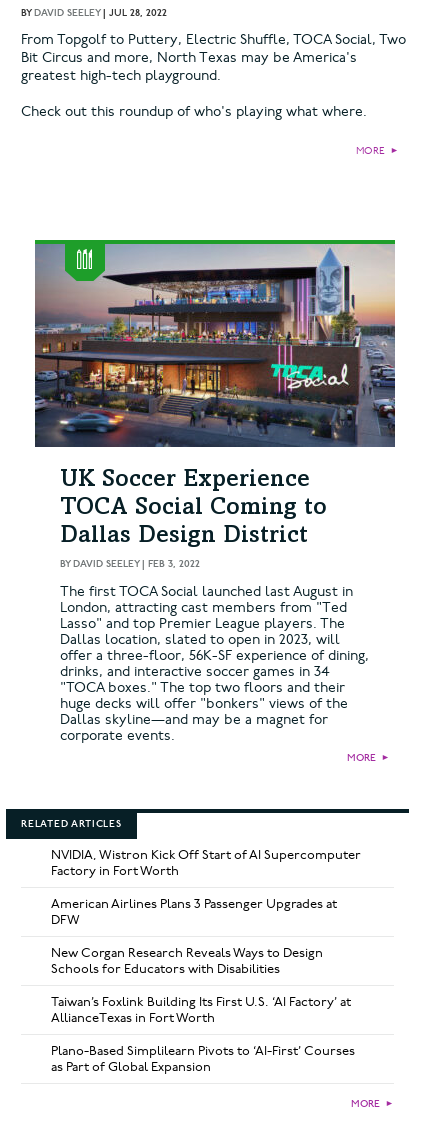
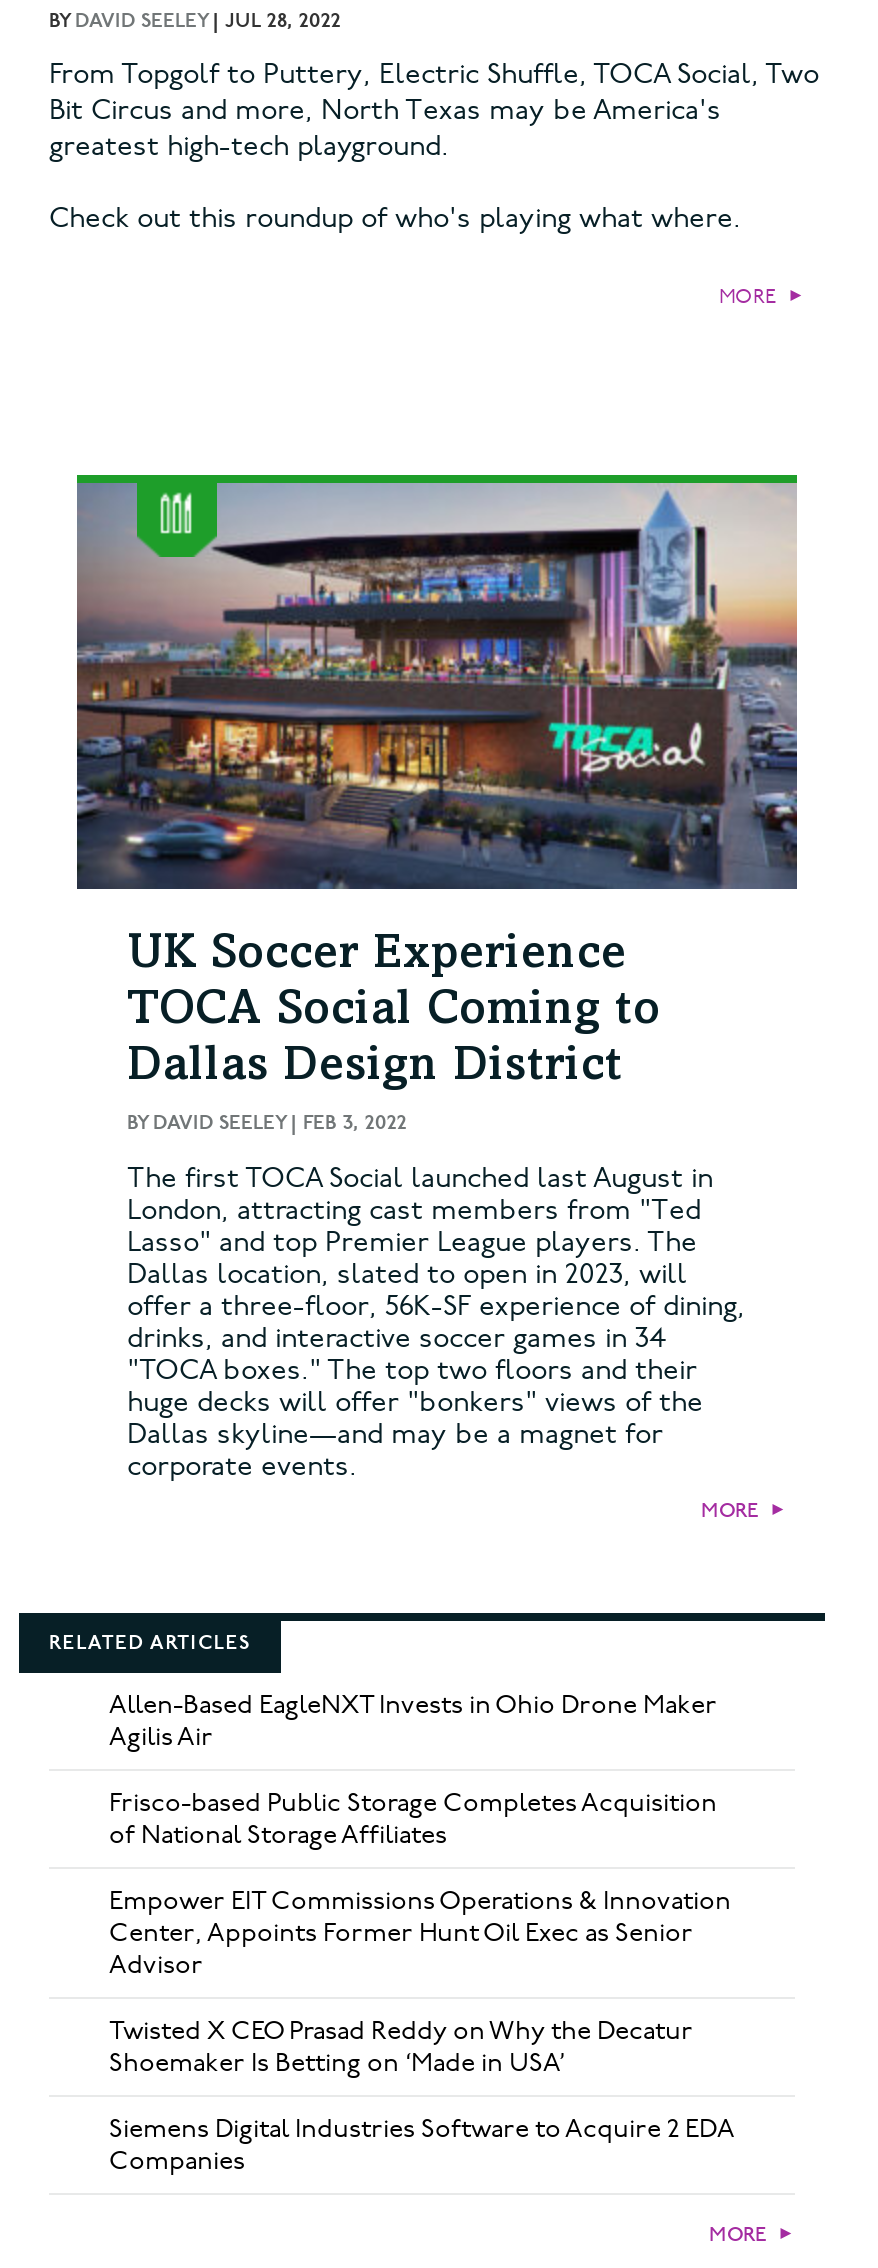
[51,847,361,879] NVIDIA, Wistron Kick Off Start of AI Supercomputer | Factory in Fort Worth -> [109,1689,717,1753] Allen-Based EagleNXT Invests in Ohio Drone Maker | Agilis Air
[51,896,337,928] American Airlines Plans 3 Passenger Upgrades at | DFW -> [109,1787,717,1851] Frisco-based Public Storage Completes Acquisition | of National Storage Affiliates
[51,945,323,977] New Corgan Research Reveals Ways to Design | Schools for Educators with Disabilities -> [109,1885,731,1981] Empower EIT Commissions Operations & Innovation | Center, Appoints Former Hunt Oil Exec as Senior | Advisor
[51,994,351,1026] Taiwan’s Foxlink Building Its First U.S. ‘AI Factory’ at | AllianceTexas in Fort Worth -> [109,2015,693,2079] Twisted X CEO Prasad Reddy on Why the Decatur | Shoemaker Is Betting on ‘Made in USA’
[51,1043,355,1075] Plano-Based Simplilearn Pivots to ‘AI-First’ Courses | as Part of Global Expansion -> [109,2113,735,2177] Siemens Digital Industries Software to Acquire 2 EDA | Companies

